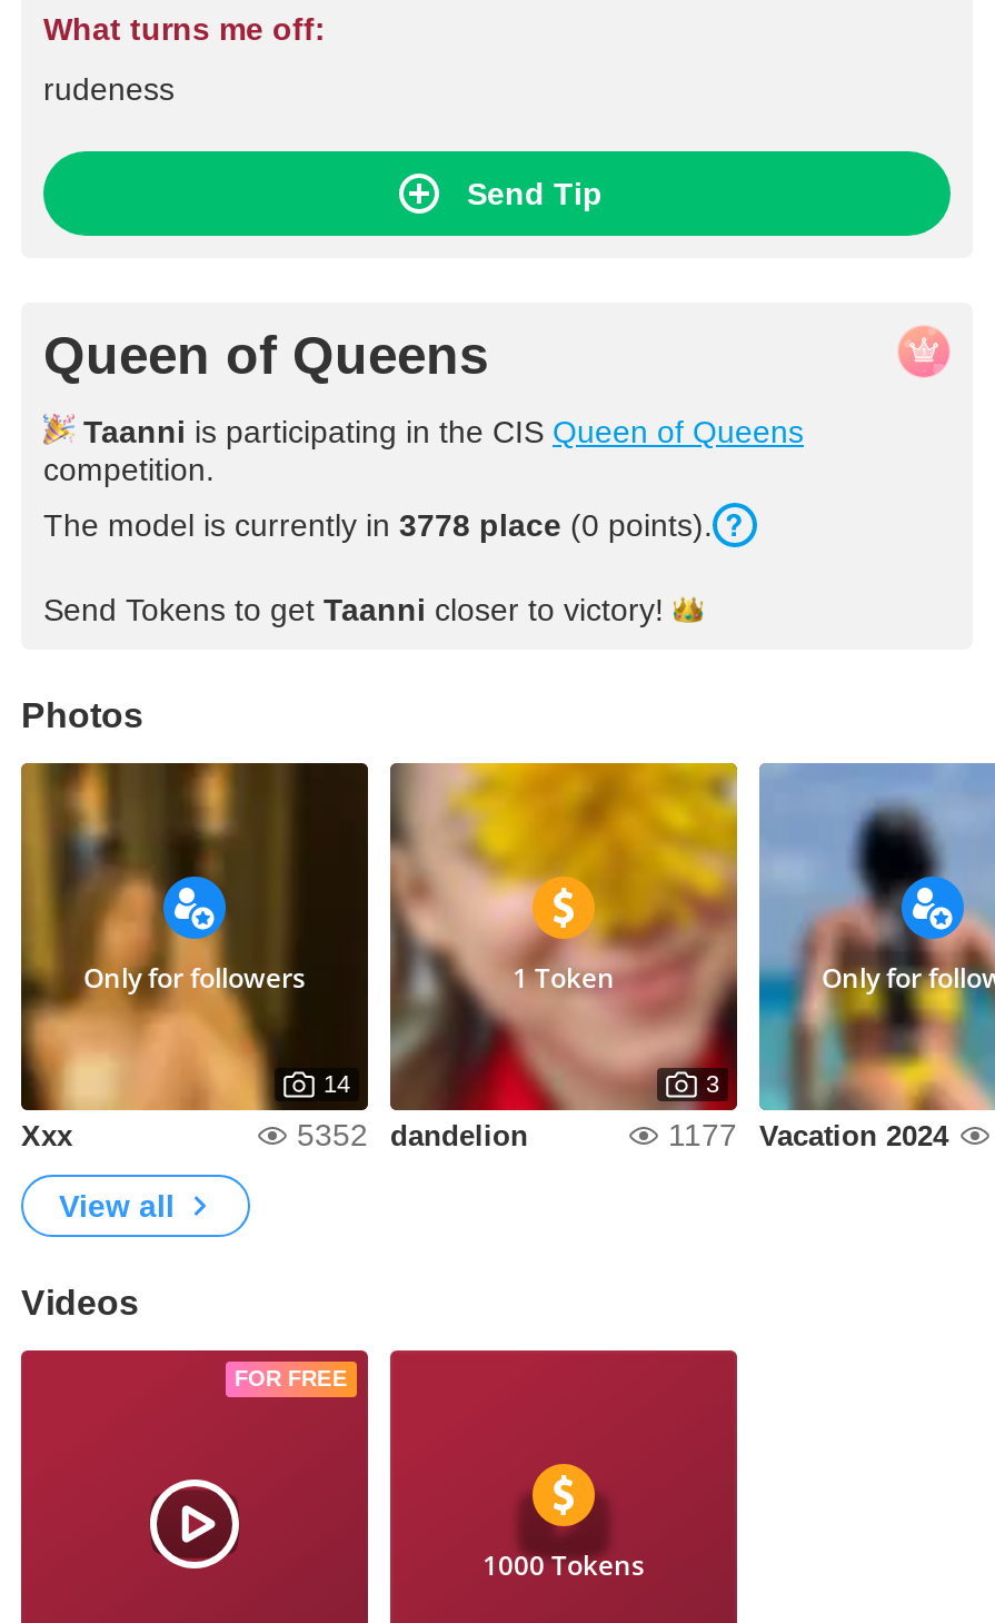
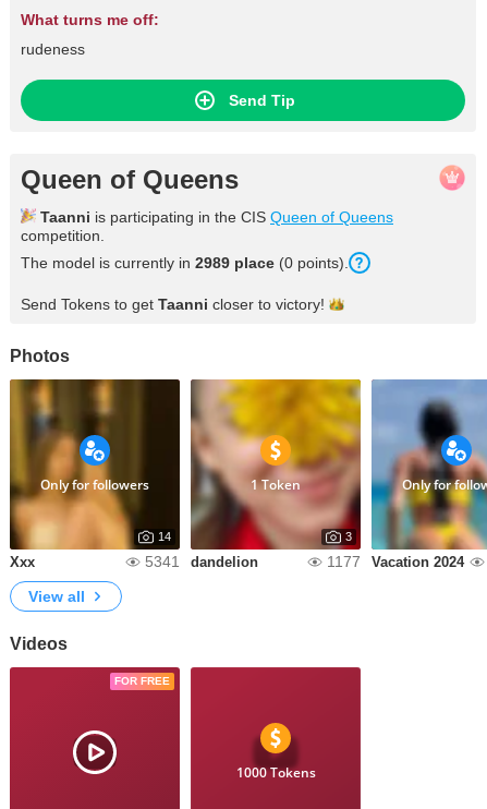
[43,507,713,543] The model is currently in 3778 place (0 points). -> [21,254,349,271] The model is currently in 2989 place (0 points).
[297,1117,528,1152] 5352 dandelion -> [145,553,258,570] 5341 dandelion

